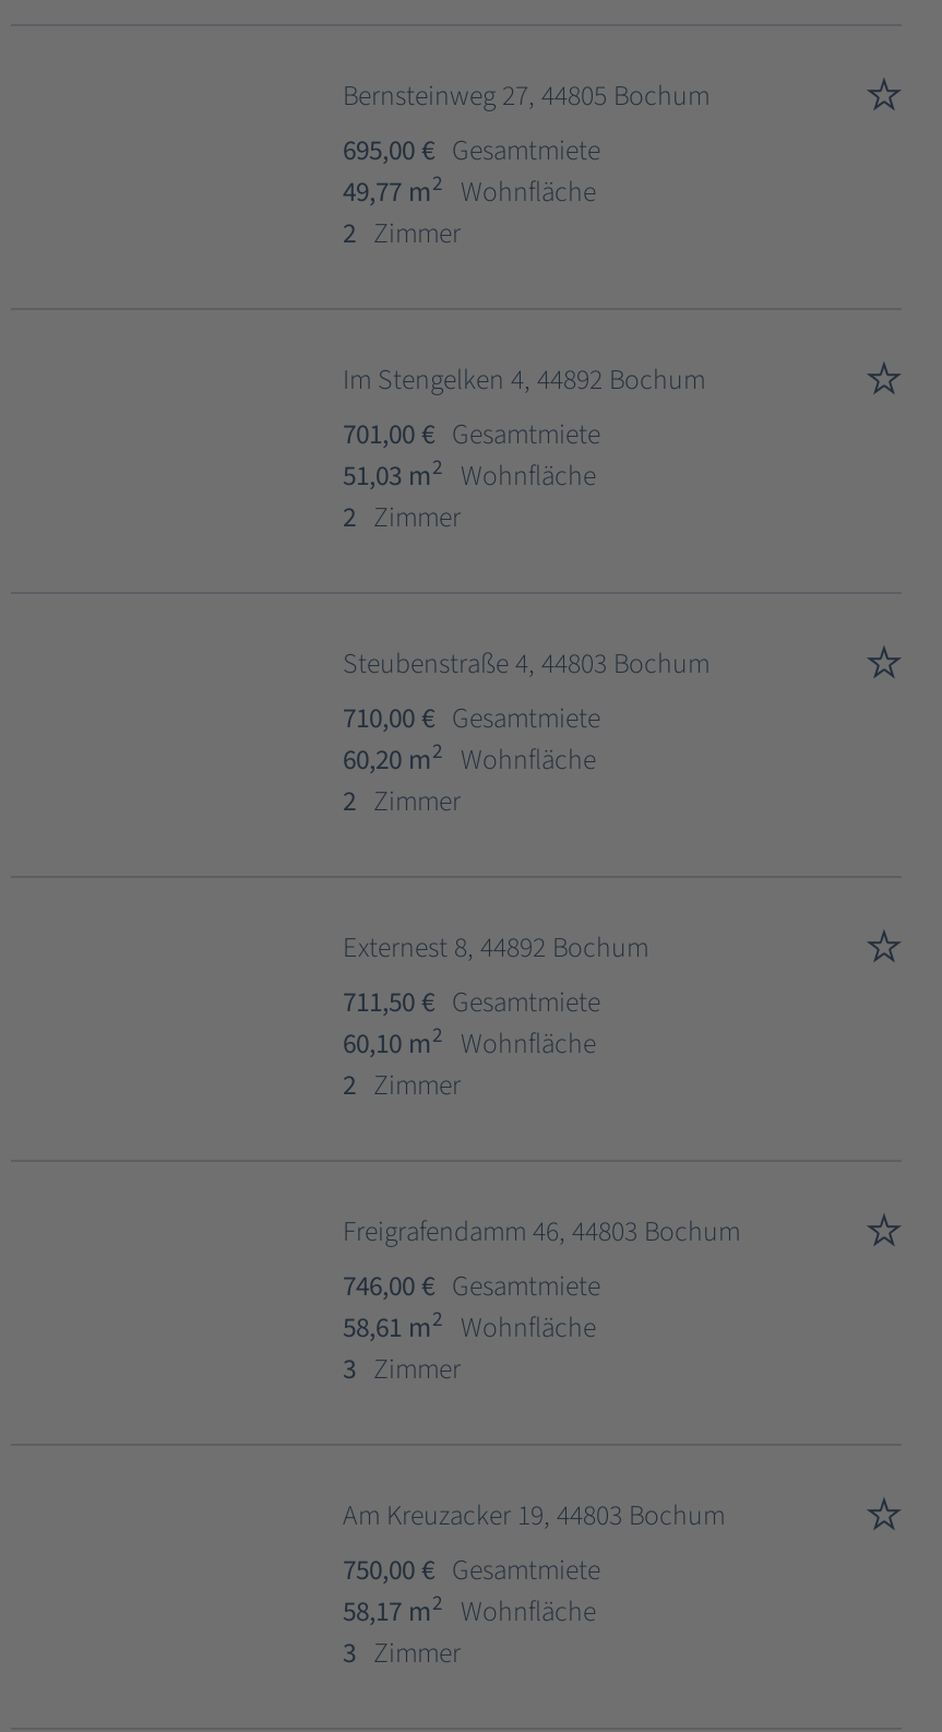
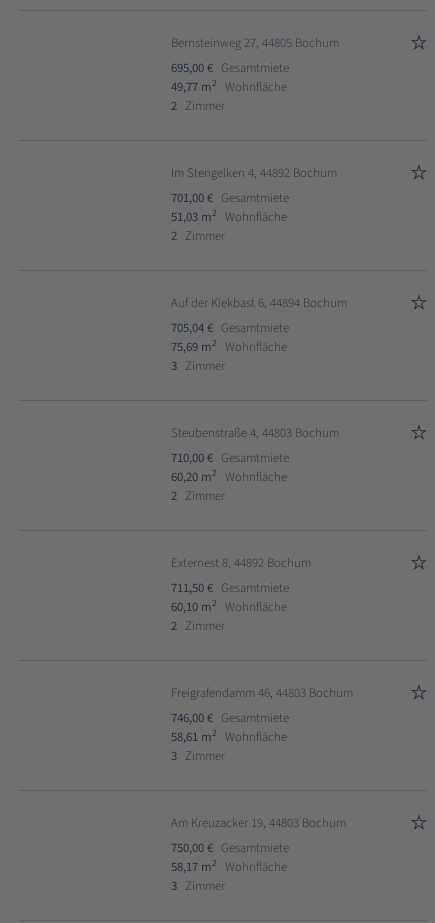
none -> [171,294,347,375] Auf der Kiekbast 6, 44894 Bochum | 705,04 € Gesamtmiete | 75,69 m 2 Wohnfläche | 3 Zimmer

